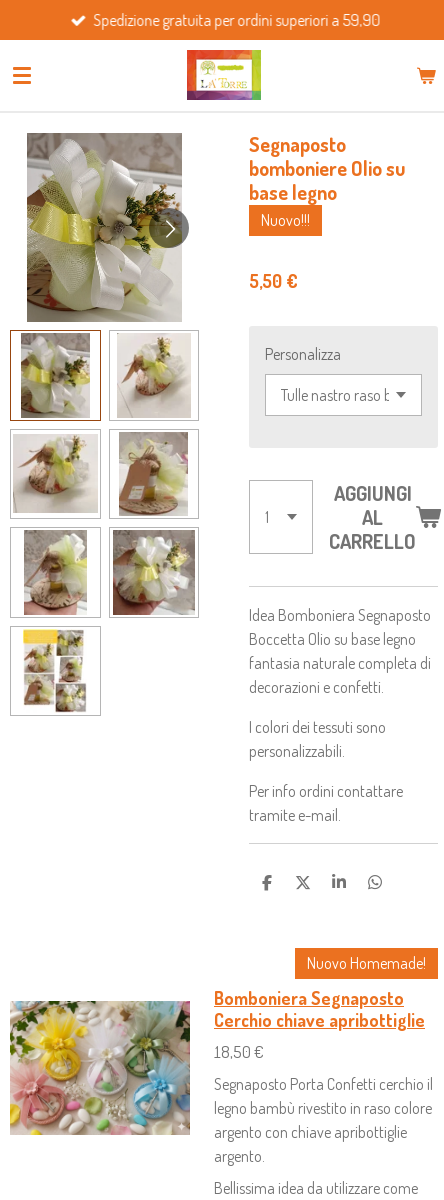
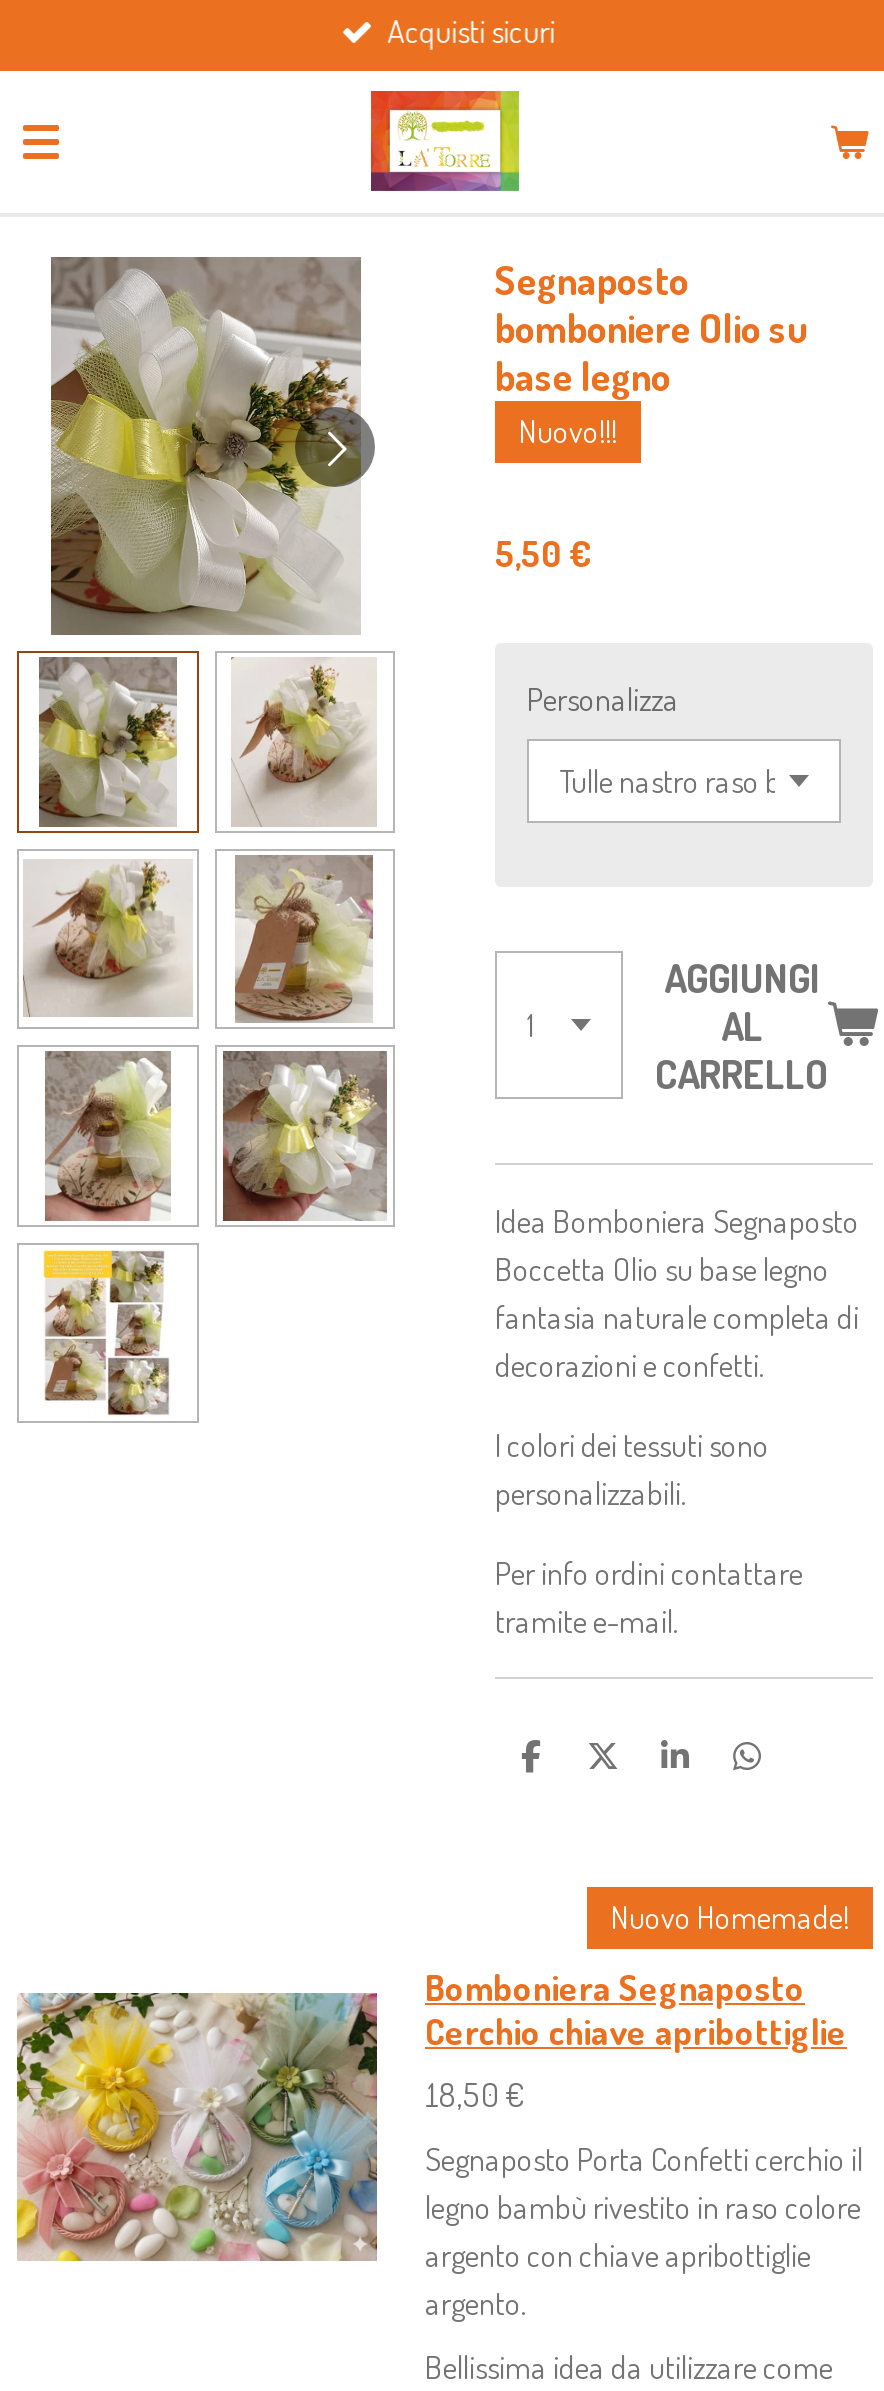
[94,10,381,30] Spedizione gratuita per ordini superiori a 59,90 -> [387,11,555,51] Acquisti sicuri

